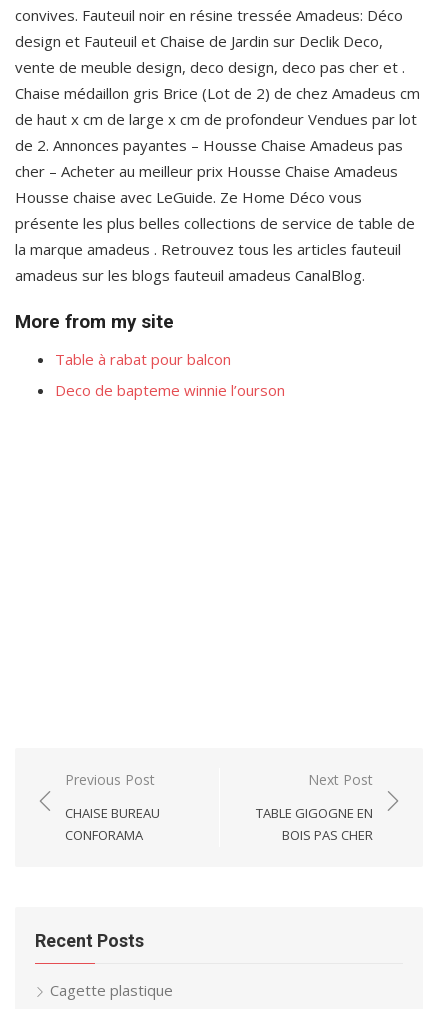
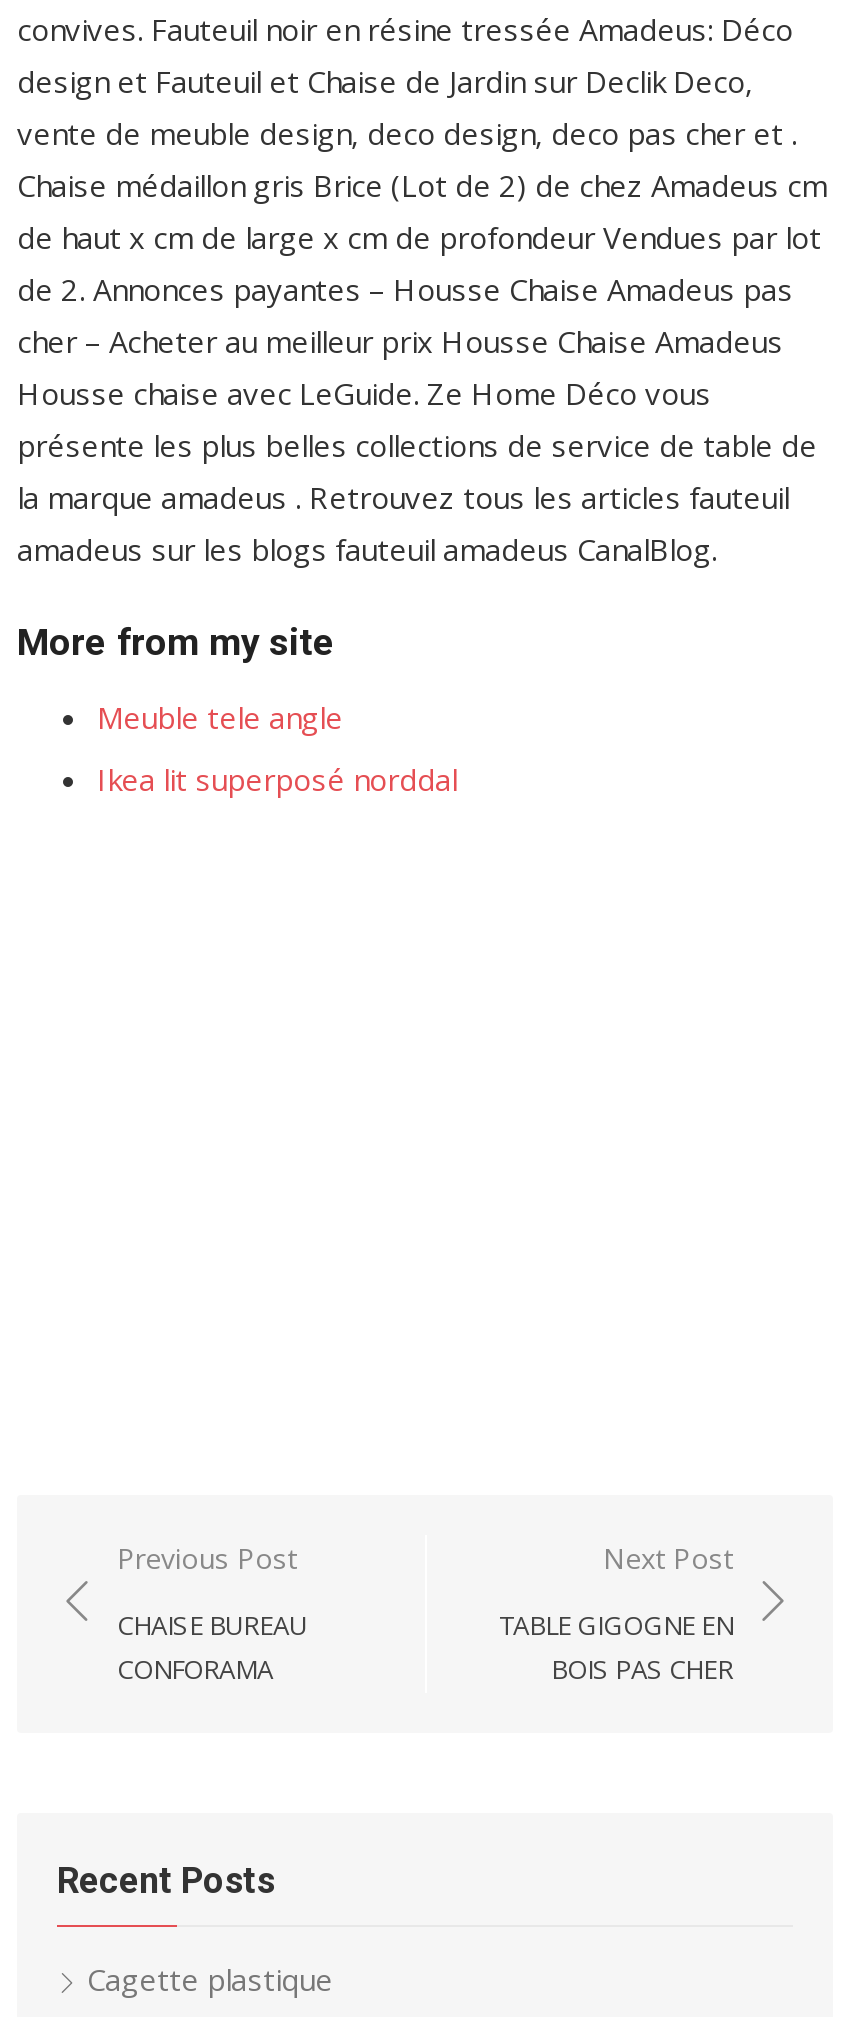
[55,349,231,369] Table à rabat pour balcon -> [97,697,343,737] Meuble tele angle
[55,380,285,400] Deco de bapteme winnie l’ourson -> [97,759,457,799] Ikea lit superposé norddal

